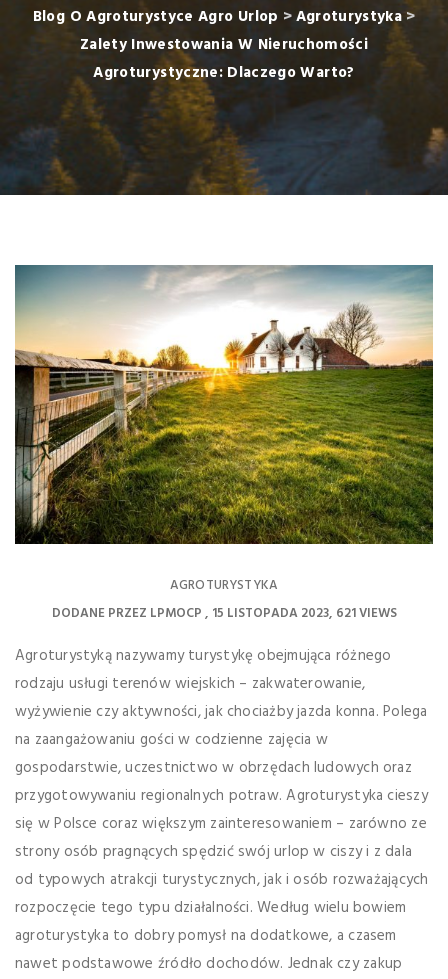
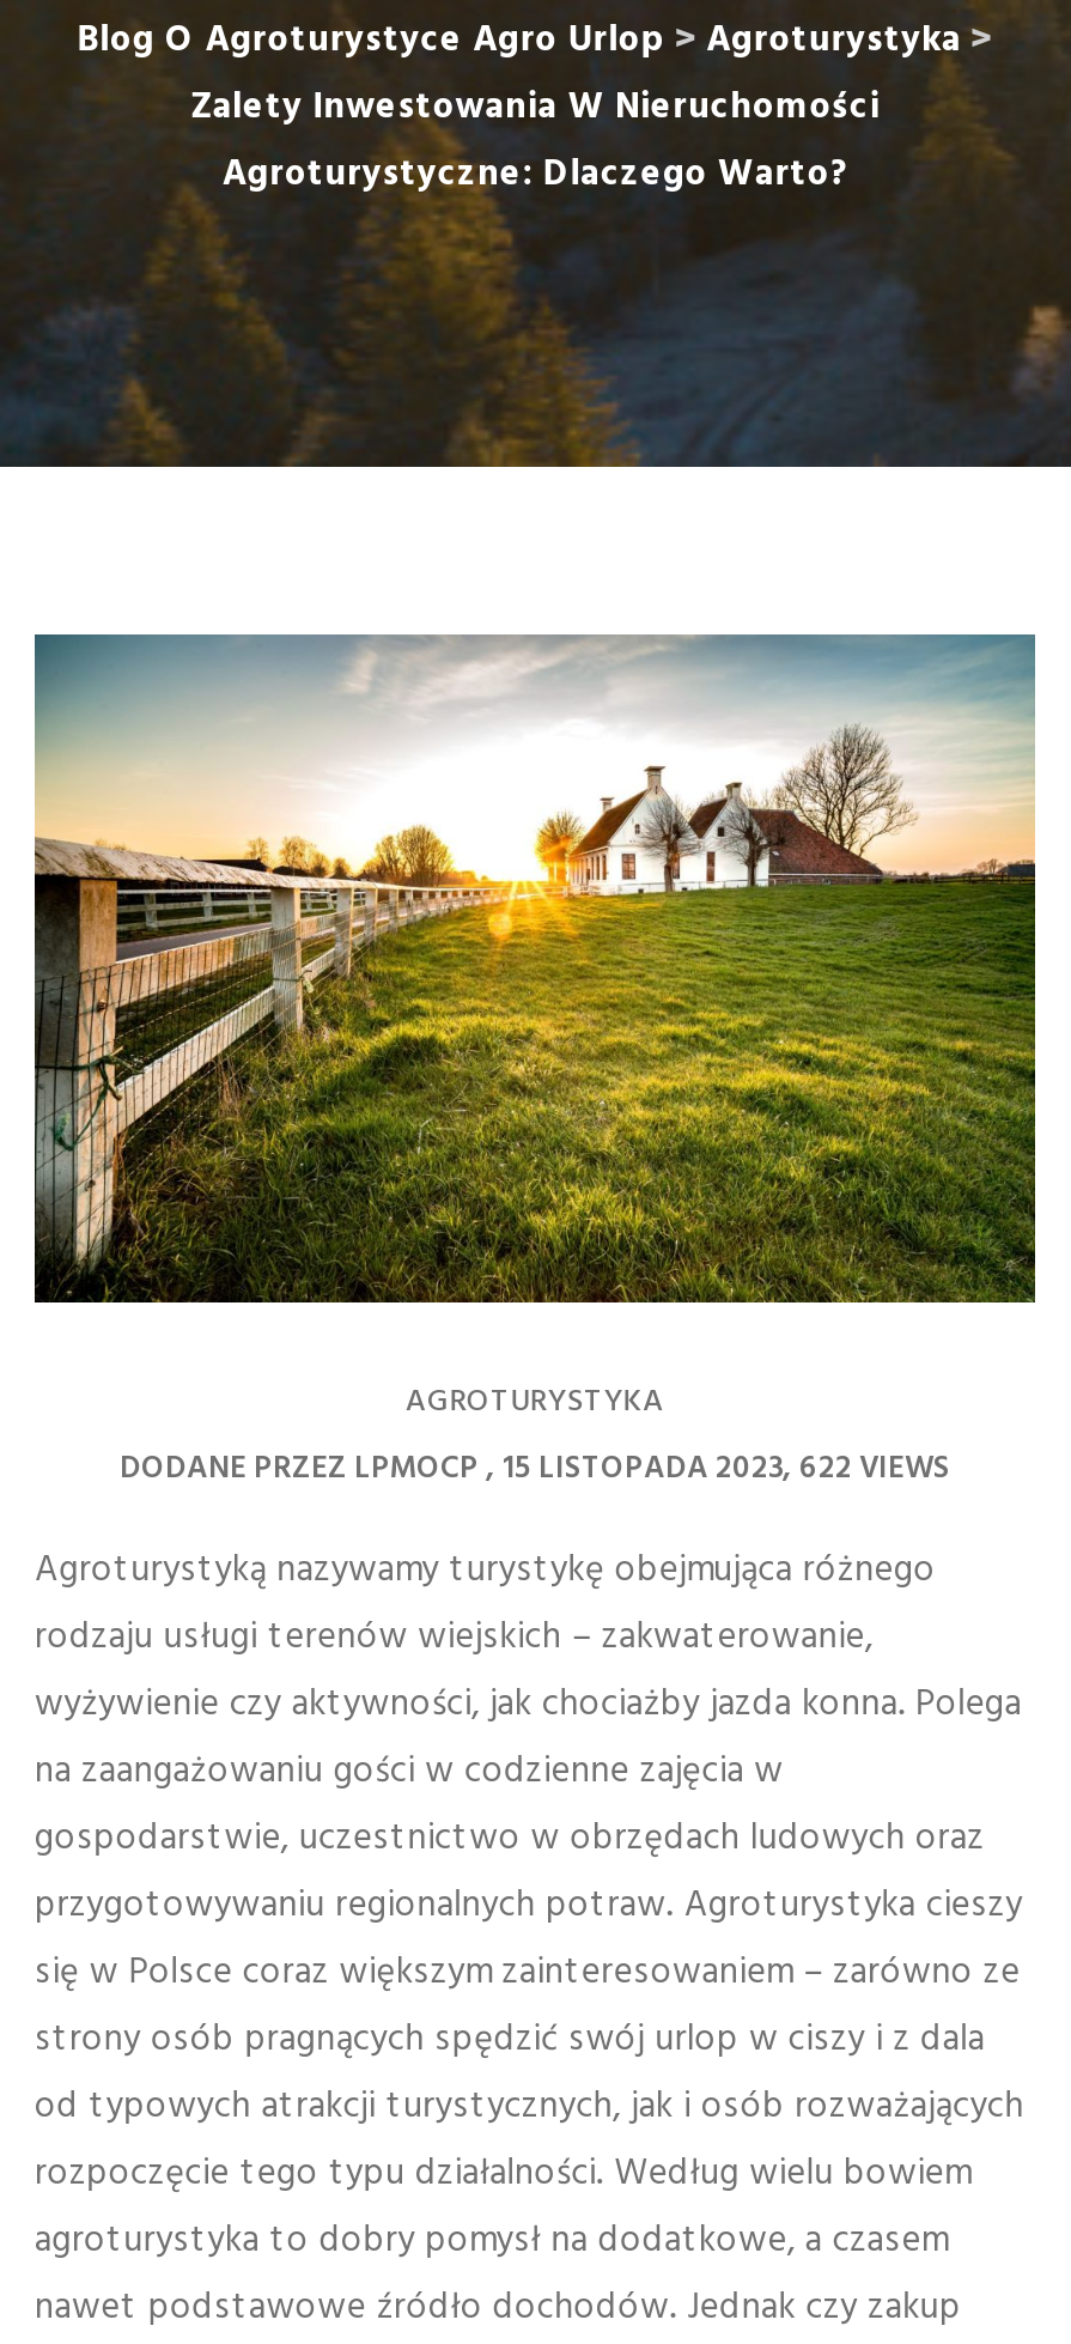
[51,603,396,624] DODANE PRZEZ LPMOCP 15 LISTOPADA 2023 621 VIEWS -> [120,1443,950,1494] DODANE PRZEZ LPMOCP 15 LISTOPADA 2023 622 VIEWS

